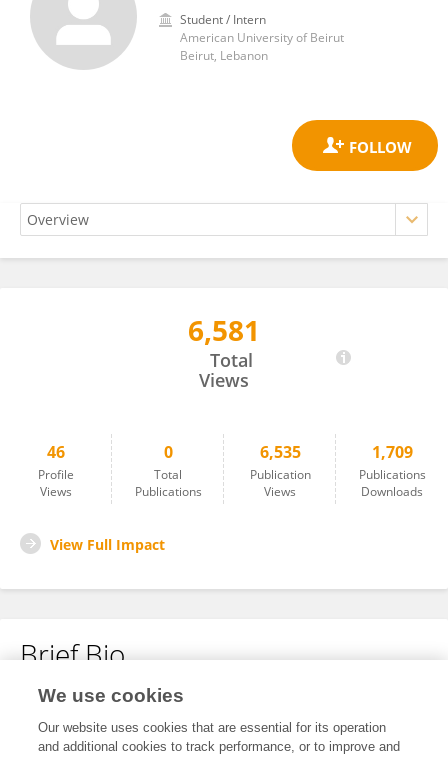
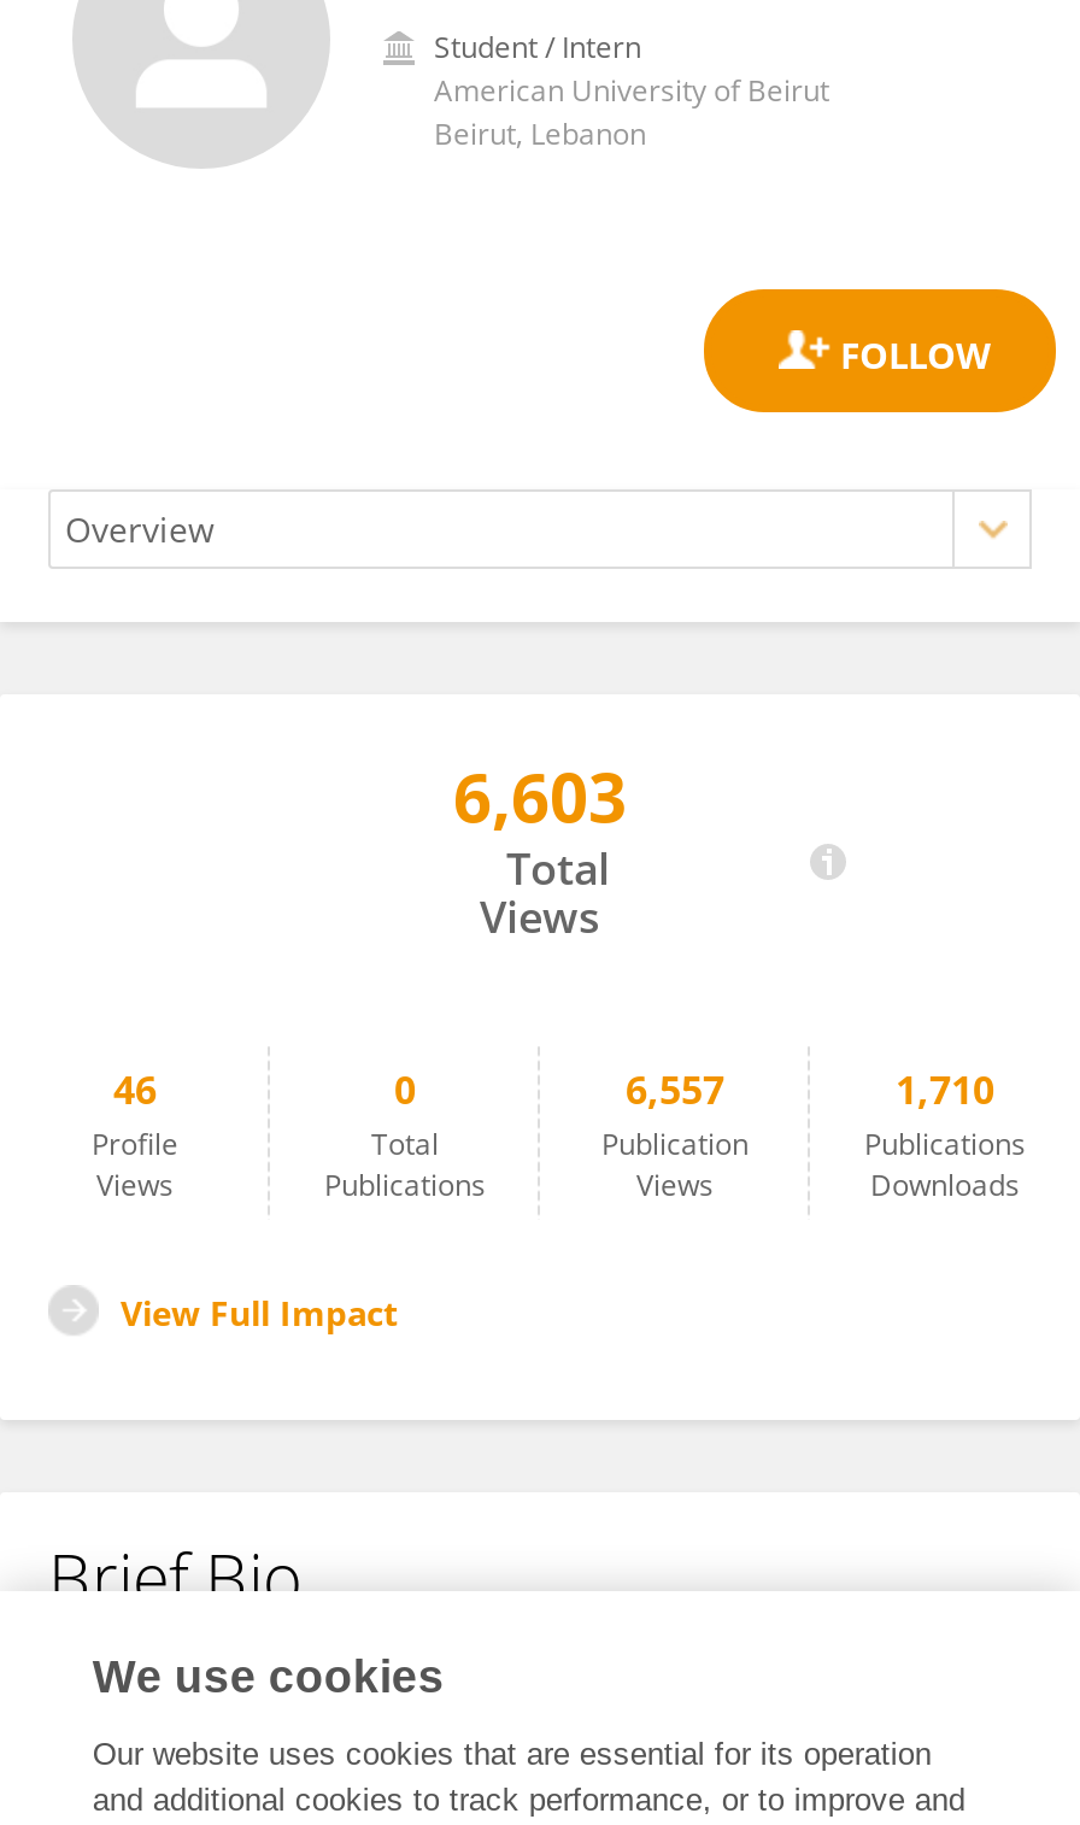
[188,311,260,349] 6,581 -> [453,750,627,841] 6,603
[259,441,300,463] 6,535 -> [626,1063,724,1116] 6,557
[371,441,412,463] 1,709 -> [896,1063,994,1116] 1,710

